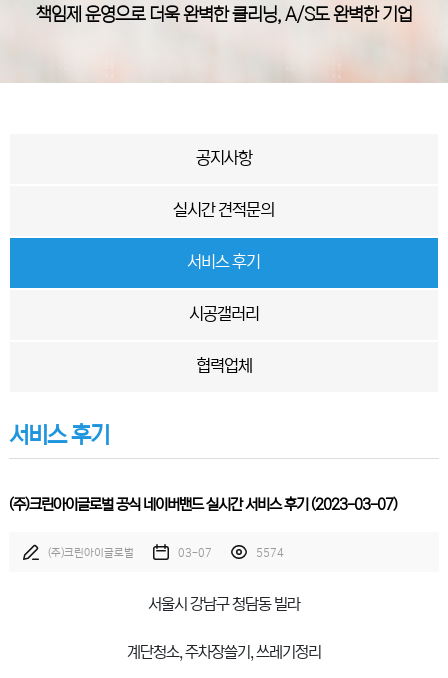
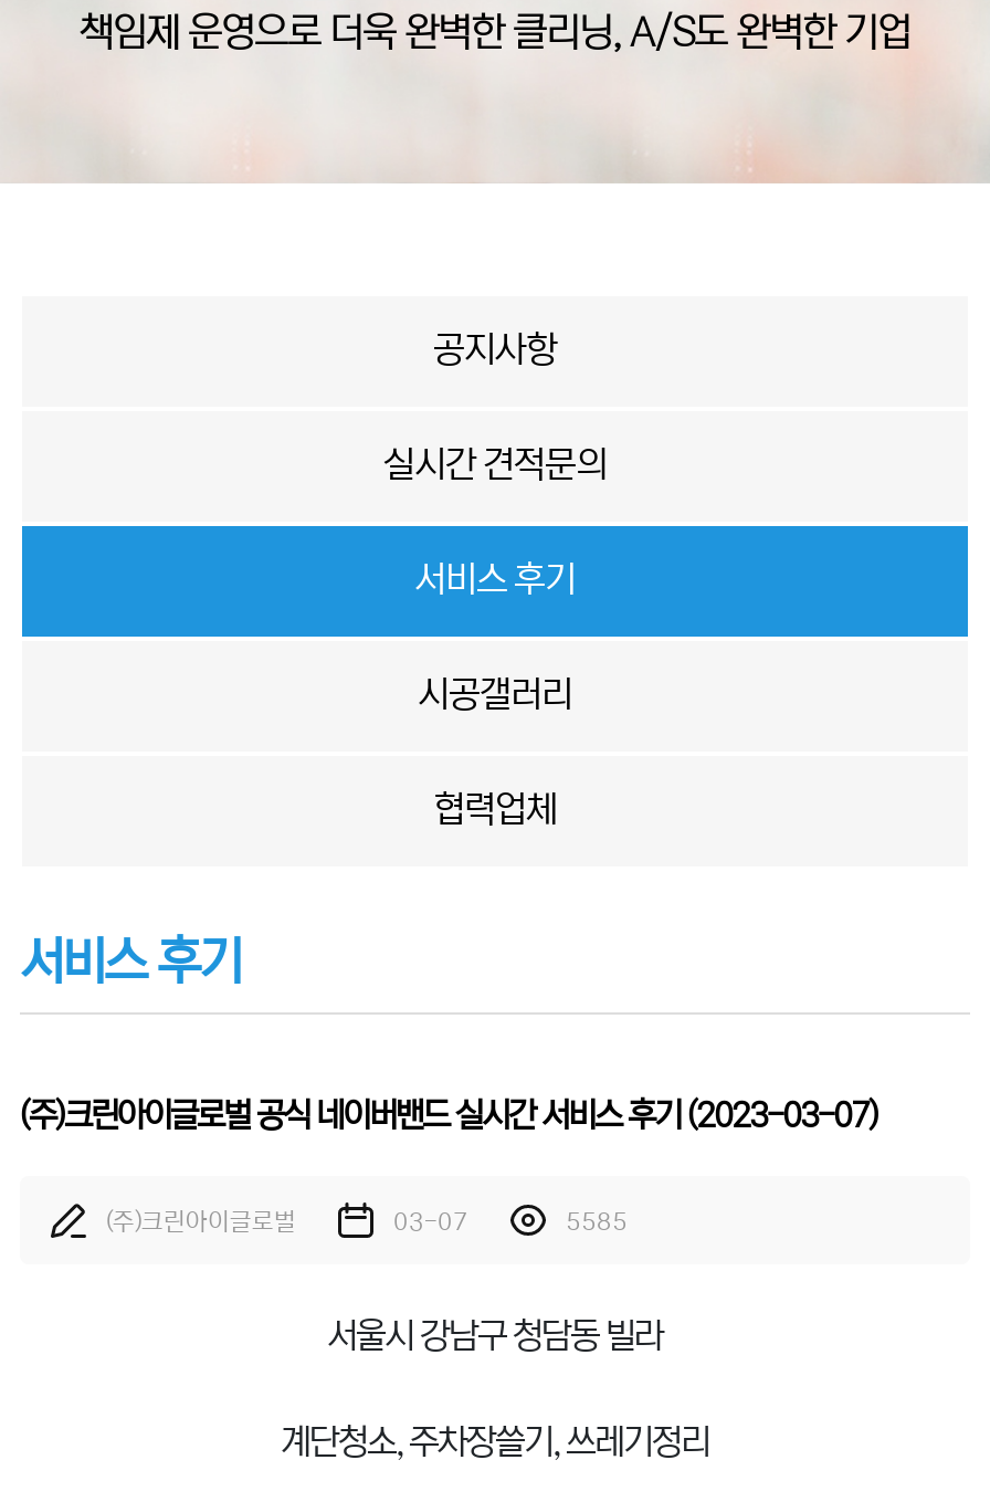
[256,547,294,559] 5574 -> [566,1208,650,1235] 5585

